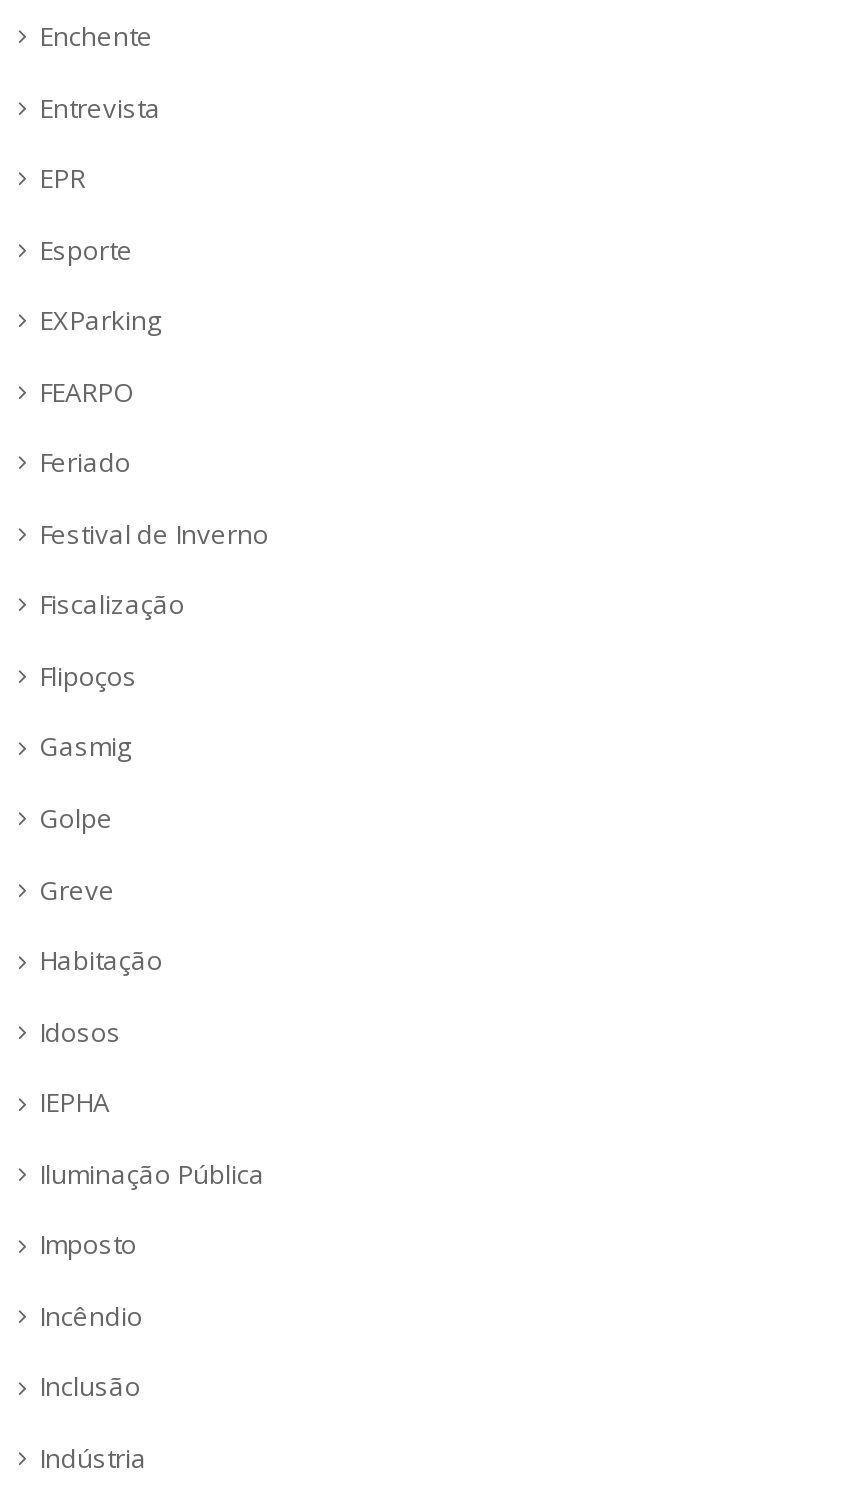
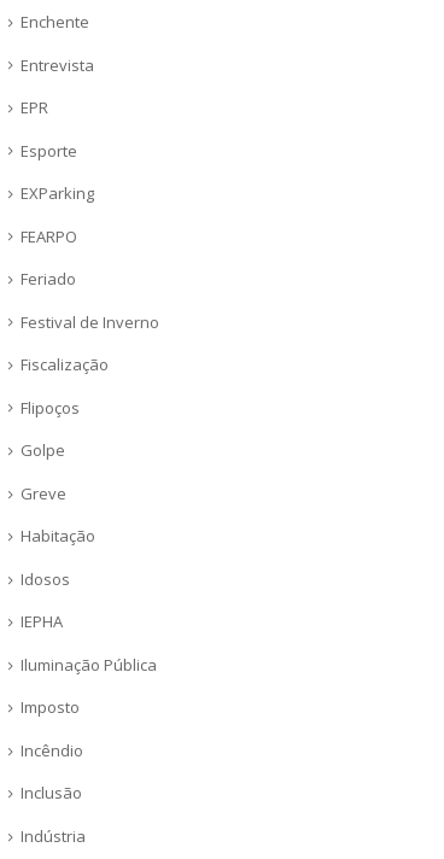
[39,729,131,765] Gasmig -> none

